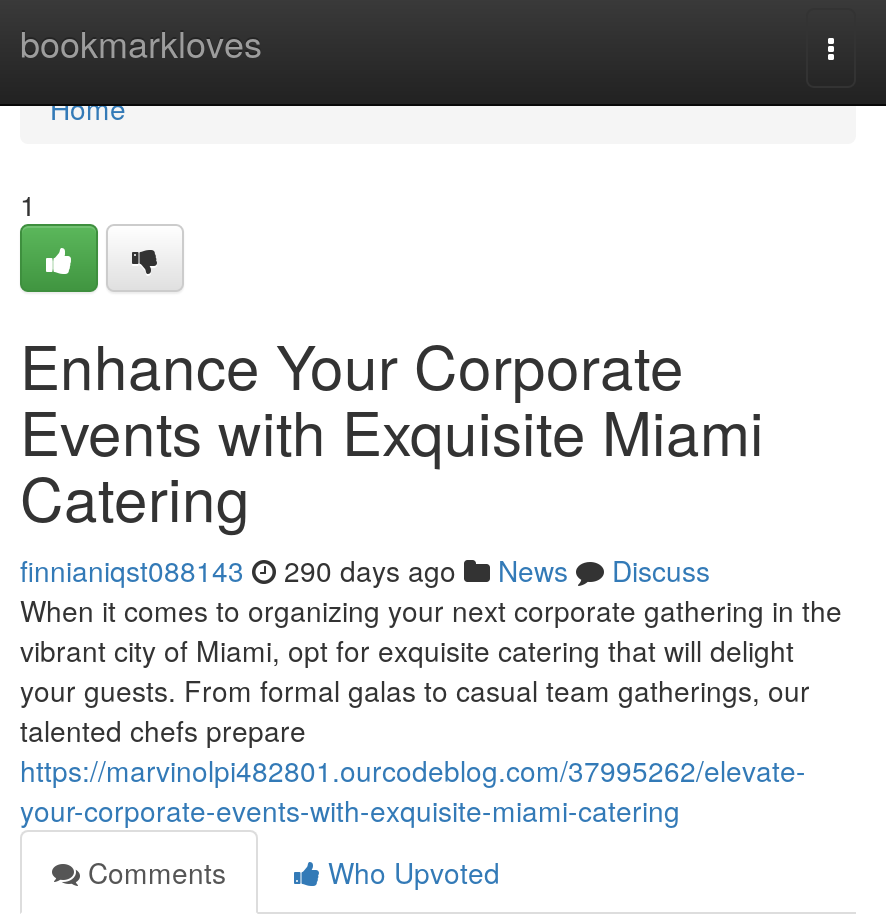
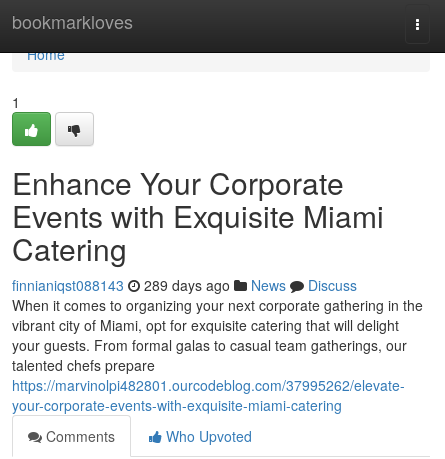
[20,550,710,590] finnianiqst088143 290 days ago News Discuss -> [12,275,357,295] finnianiqst088143 289 days ago News Discuss

